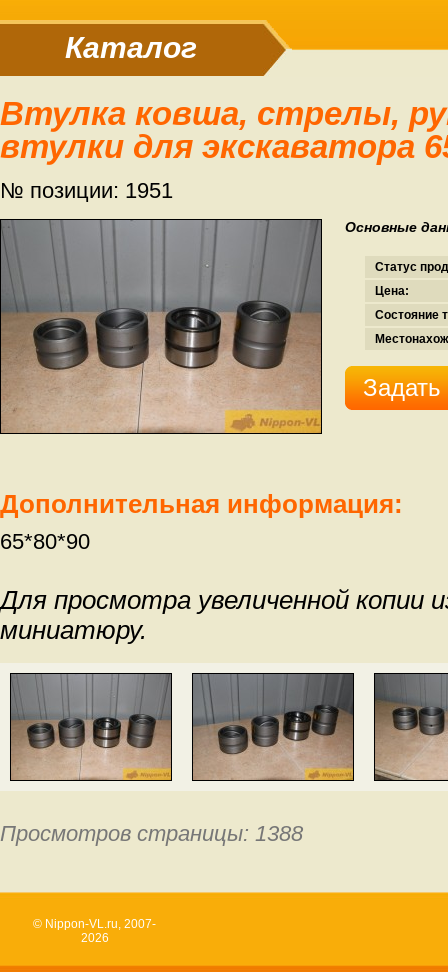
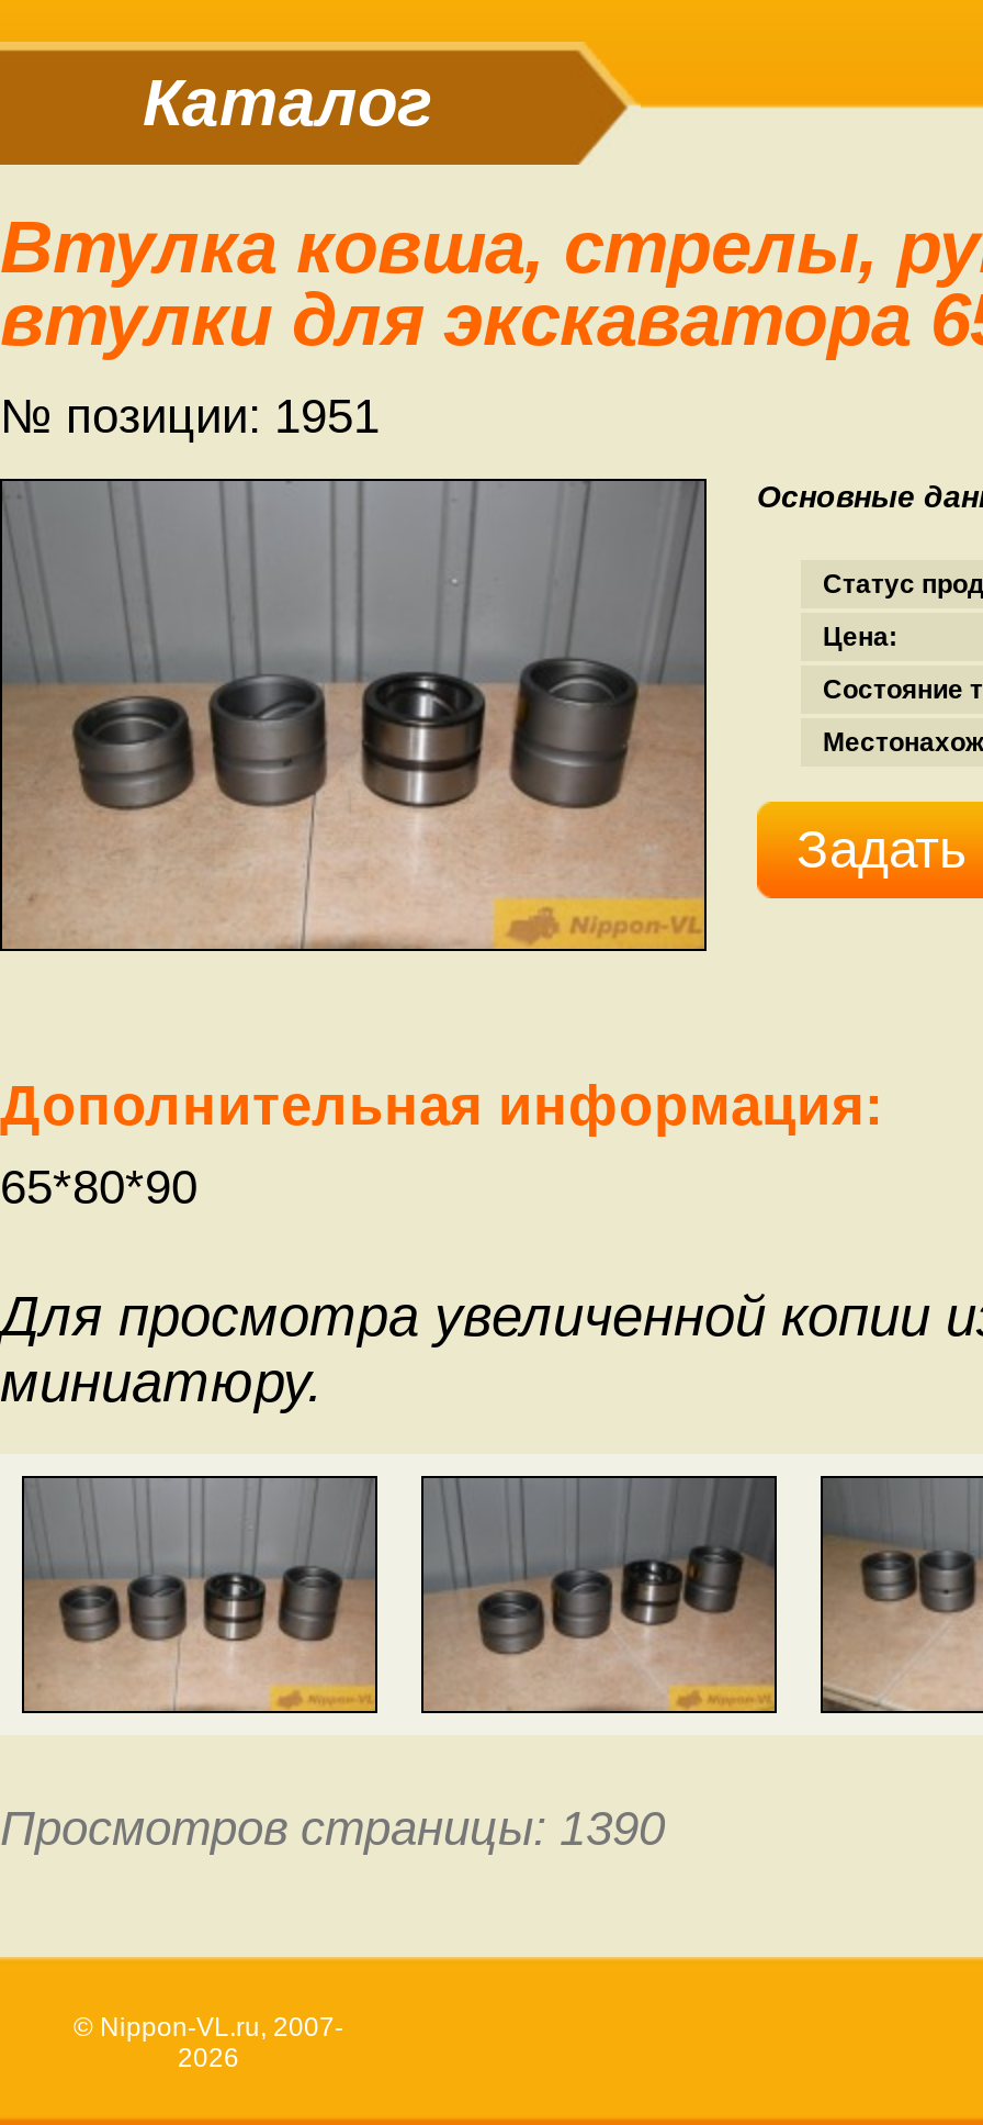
[0,821,303,846] Просмотров страницы: 1388 -> [0,1801,665,1856] Просмотров страницы: 1390

